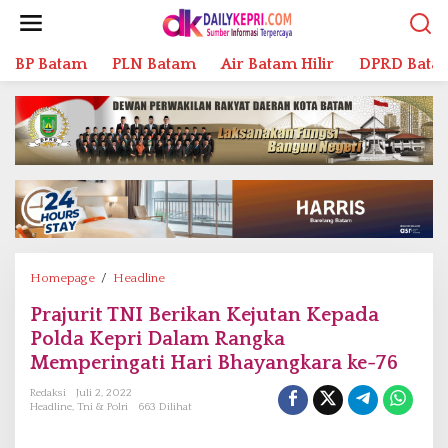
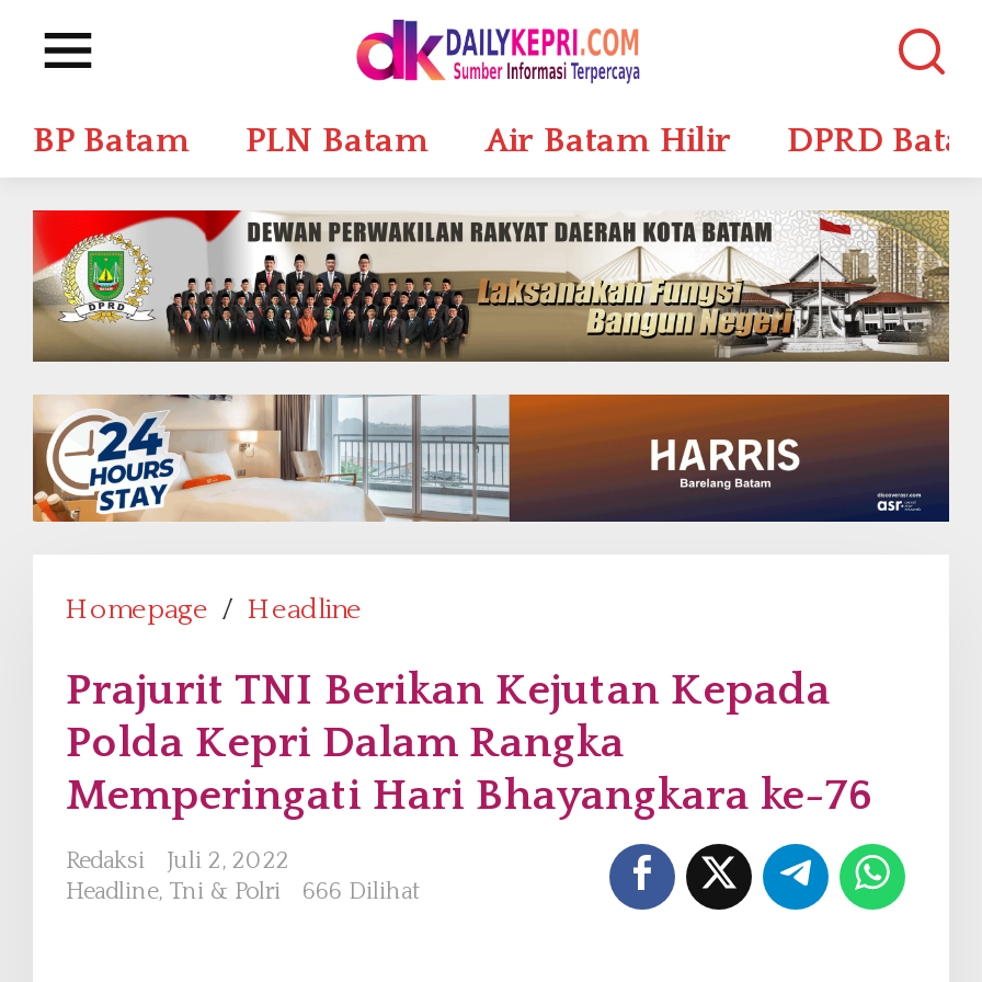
[30,401,192,413] Headline, Tni & Polri 663 Dilihat -> [66,879,421,905] Headline, Tni & Polri 666 Dilihat

